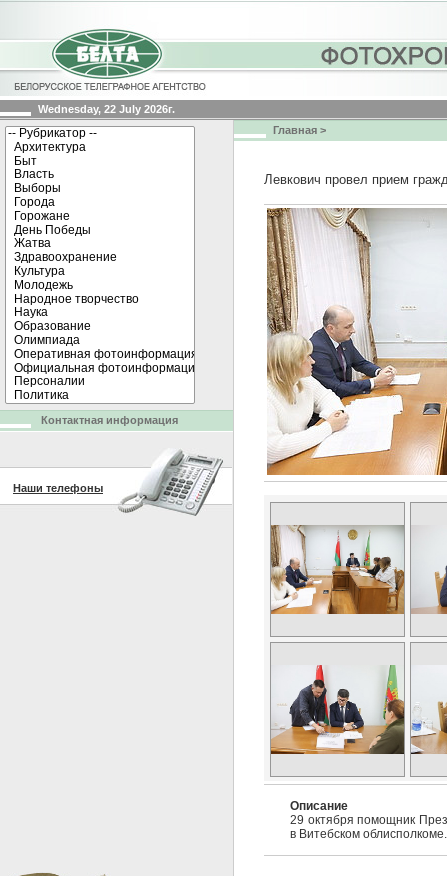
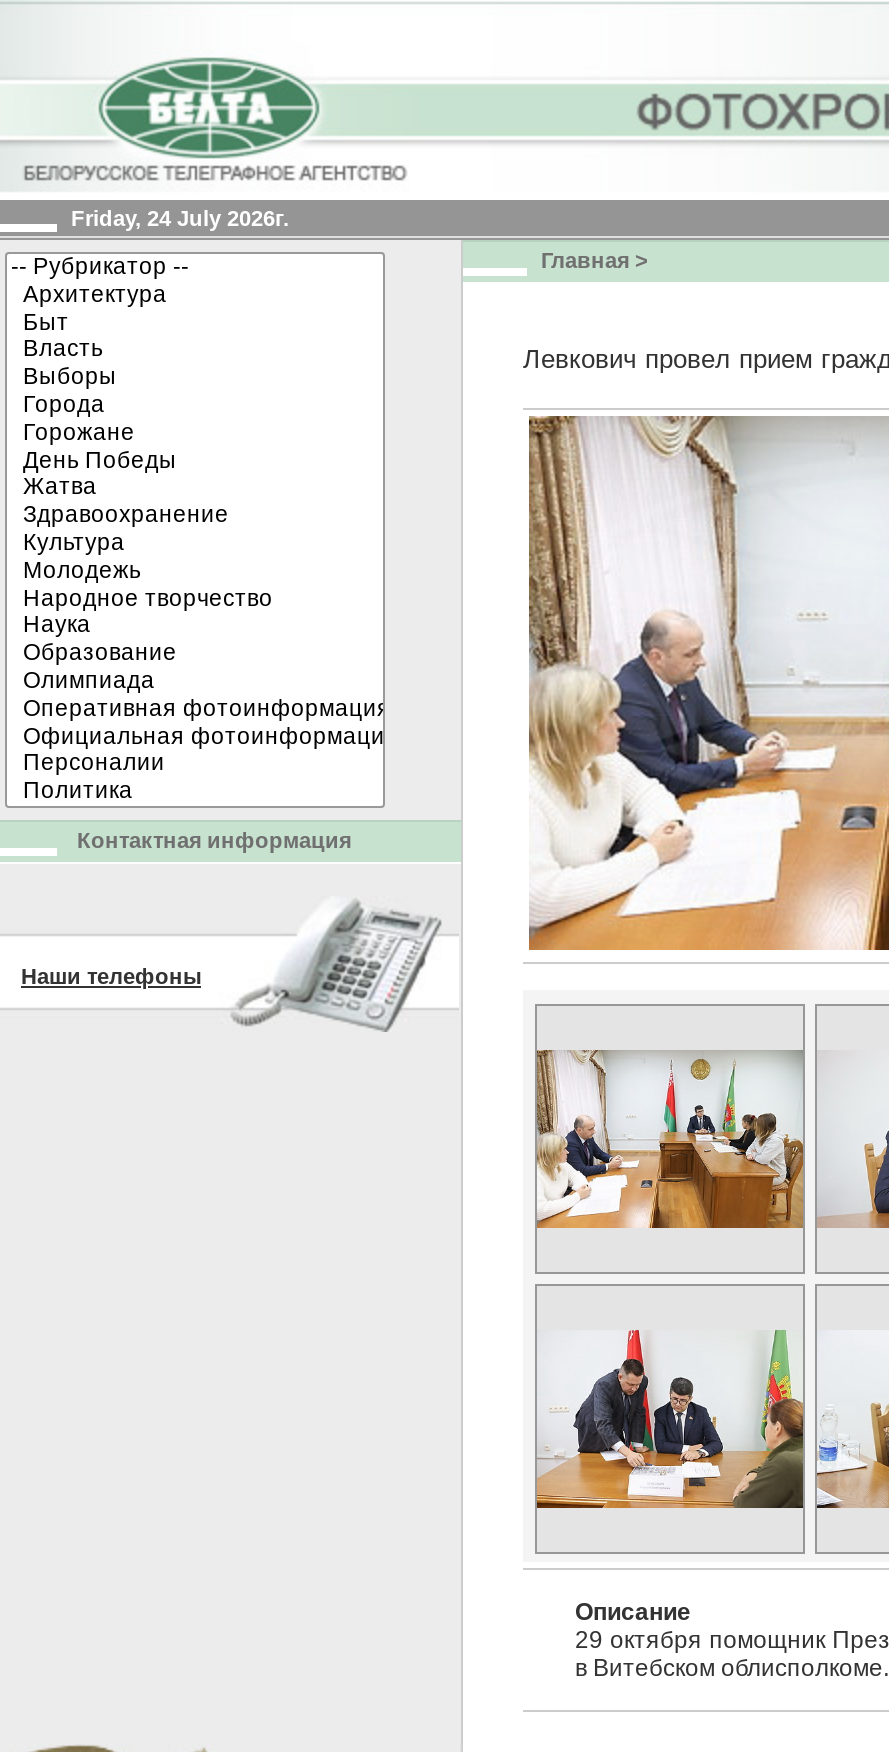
[38,103,175,115] Wednesday, 22 July 2026г. -> [71,206,289,230] Friday, 24 July 2026г.

